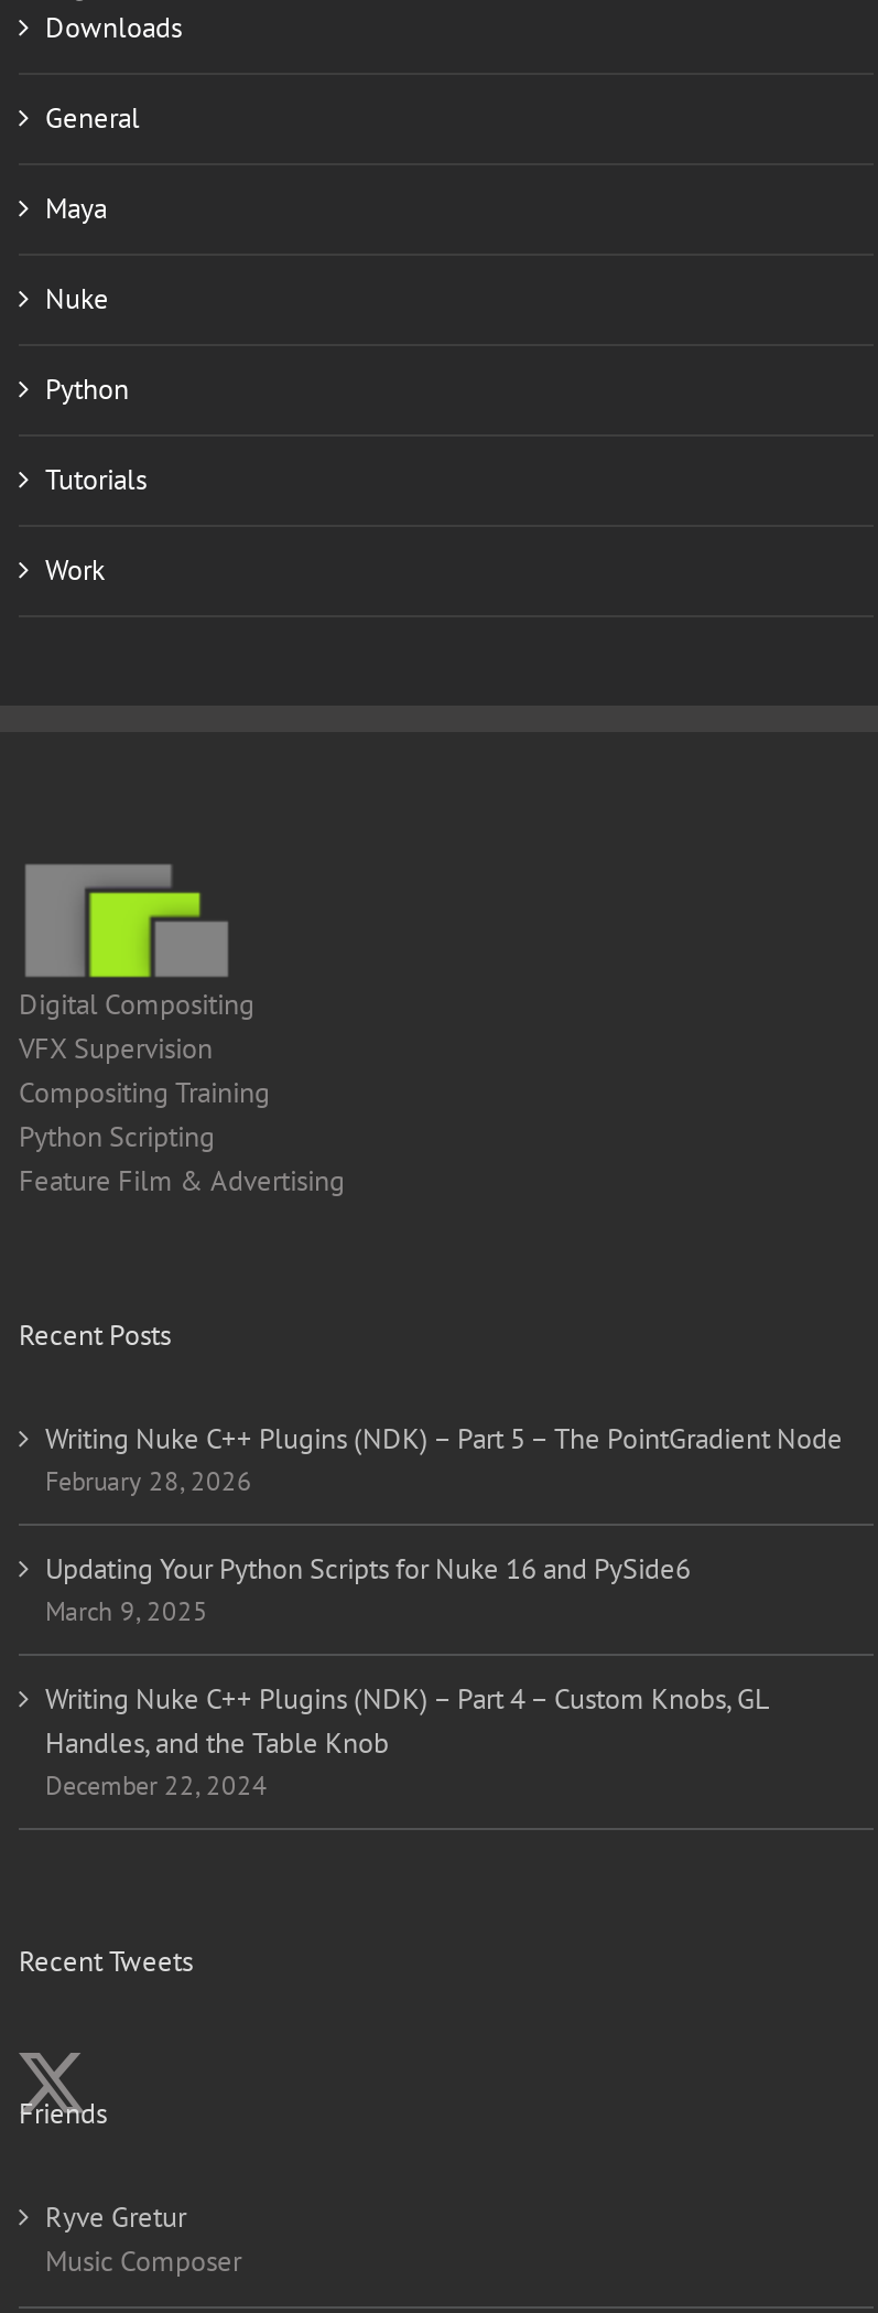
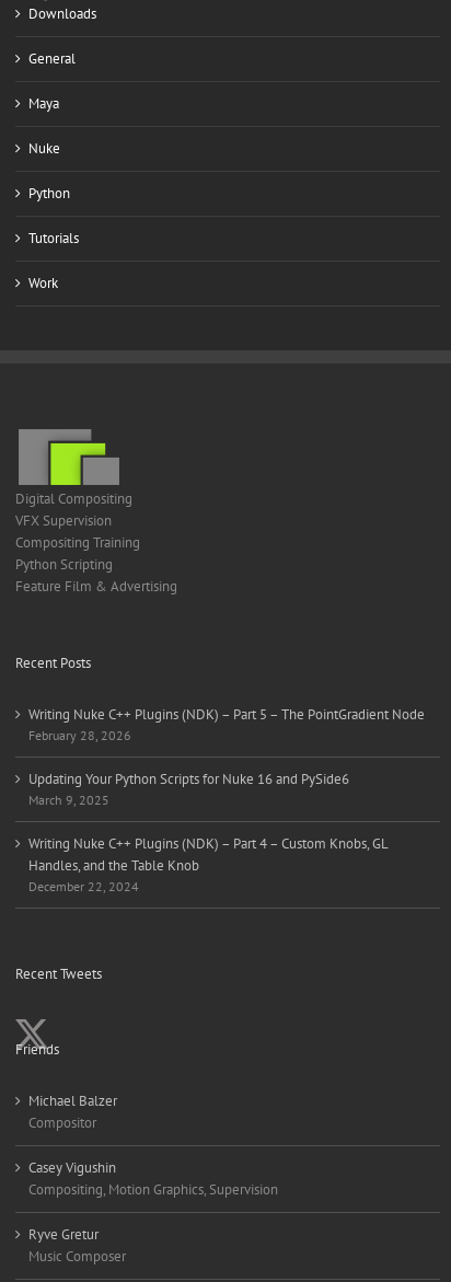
none -> [28,1091,278,1198] Michael Balzer | Compositor | Casey Vigushin | Compositing, Motion Graphics, Supervision

